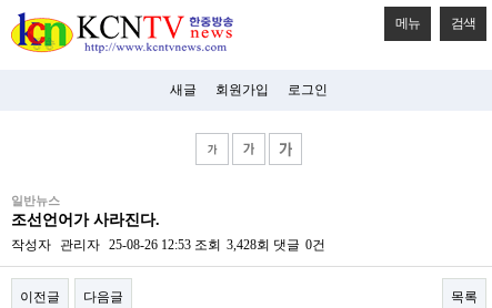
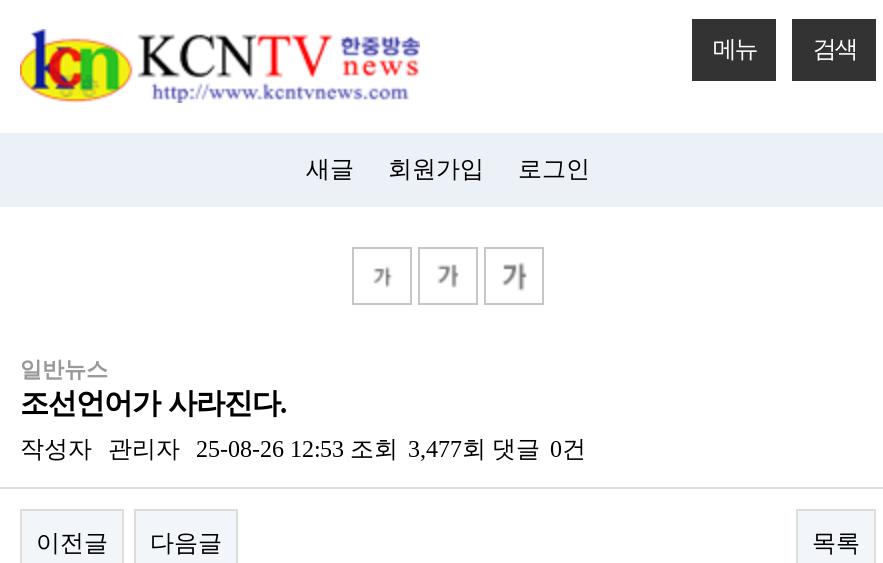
[11,237,325,253] 작성자 관리자 25-08-26 12:53 조회 3,428회 댓글 0건 -> [20,435,586,463] 작성자 관리자 25-08-26 12:53 조회 3,477회 댓글 0건

